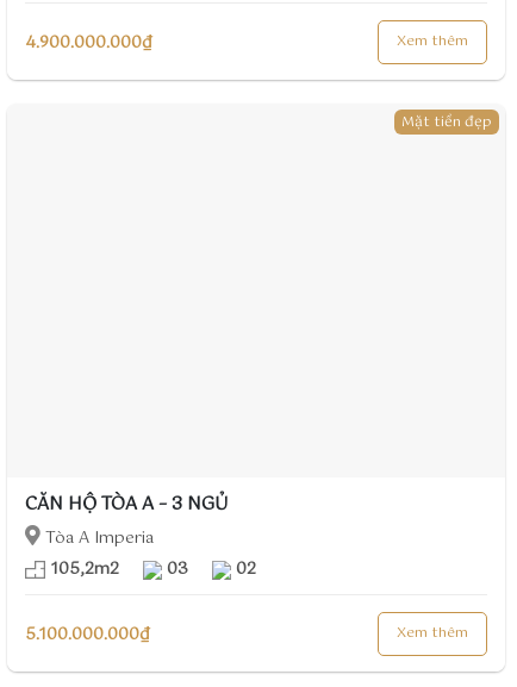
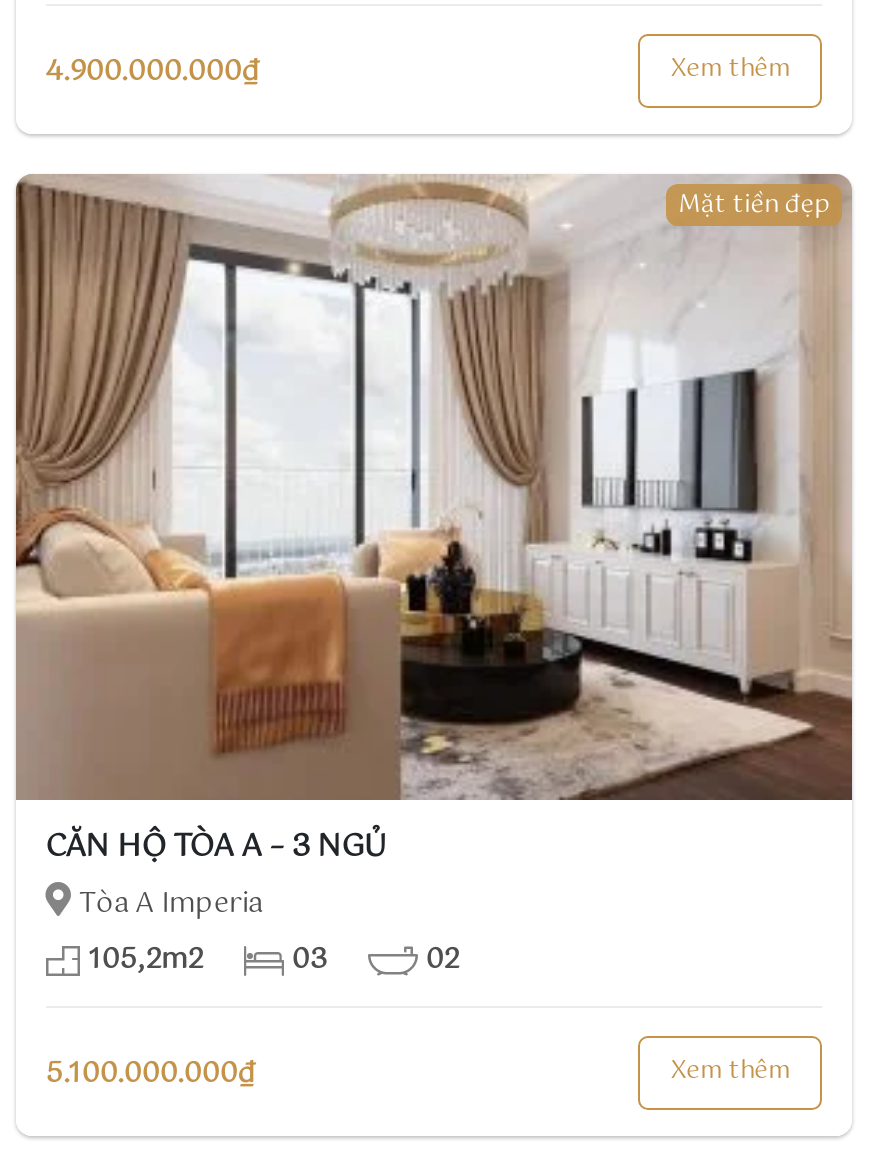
none -> [14,172,854,802] [image]

